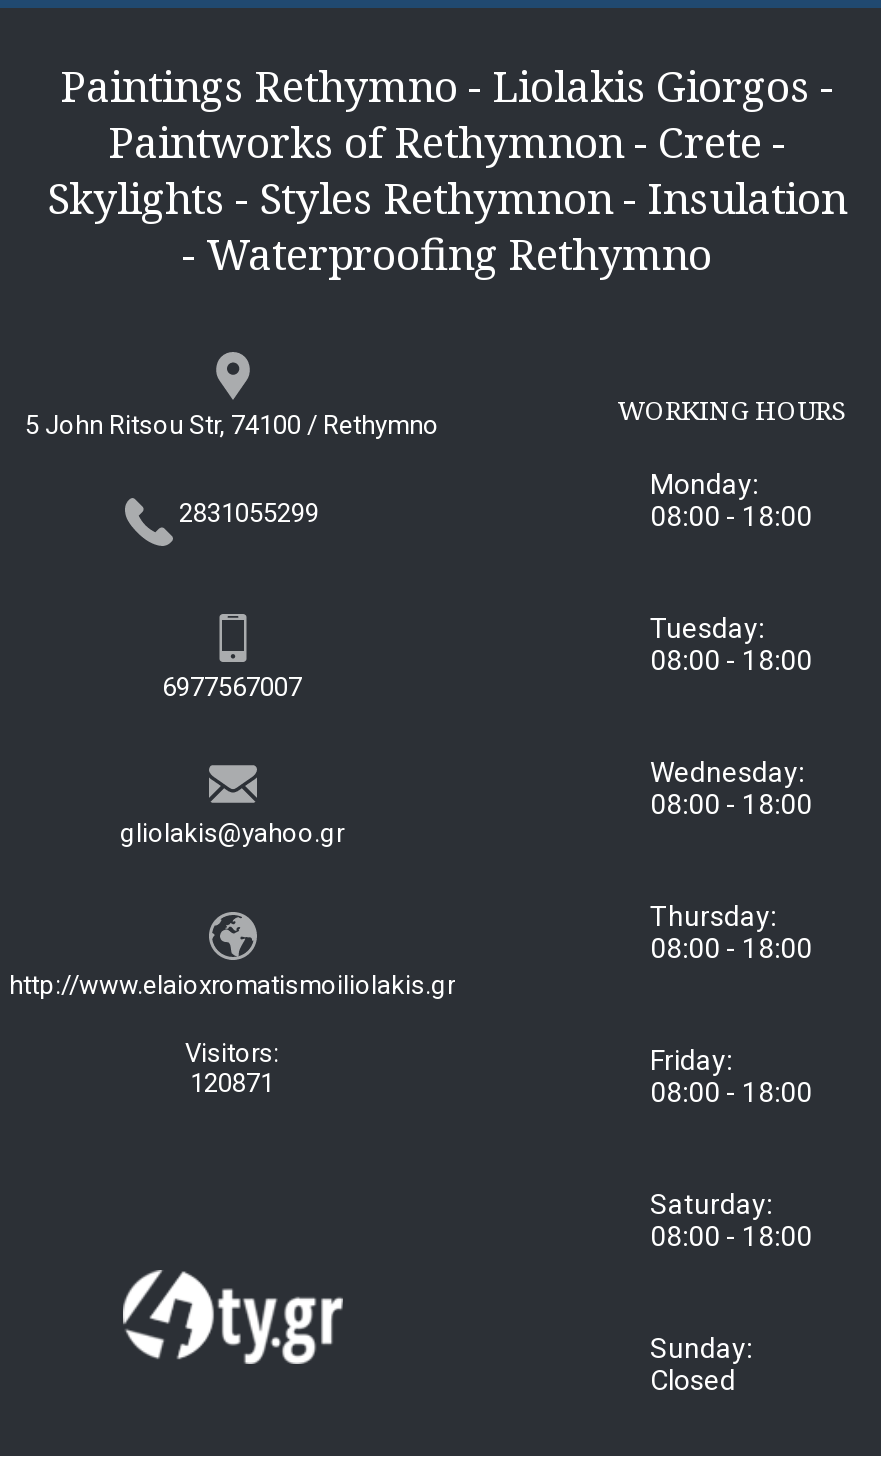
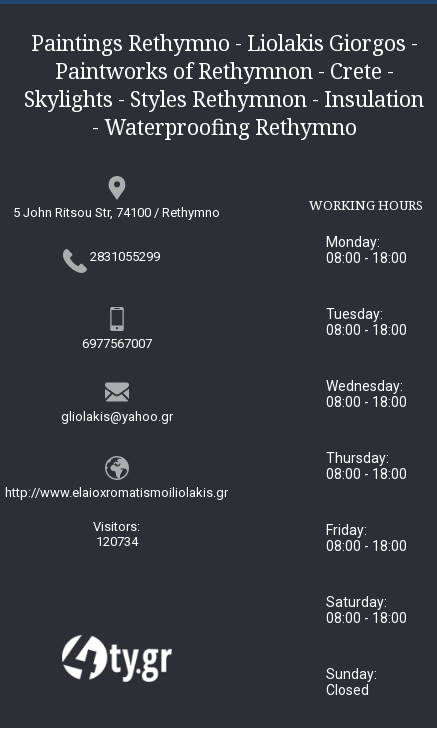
[190,1068,274,1098] 120871 -> [95,534,137,549] 120734

